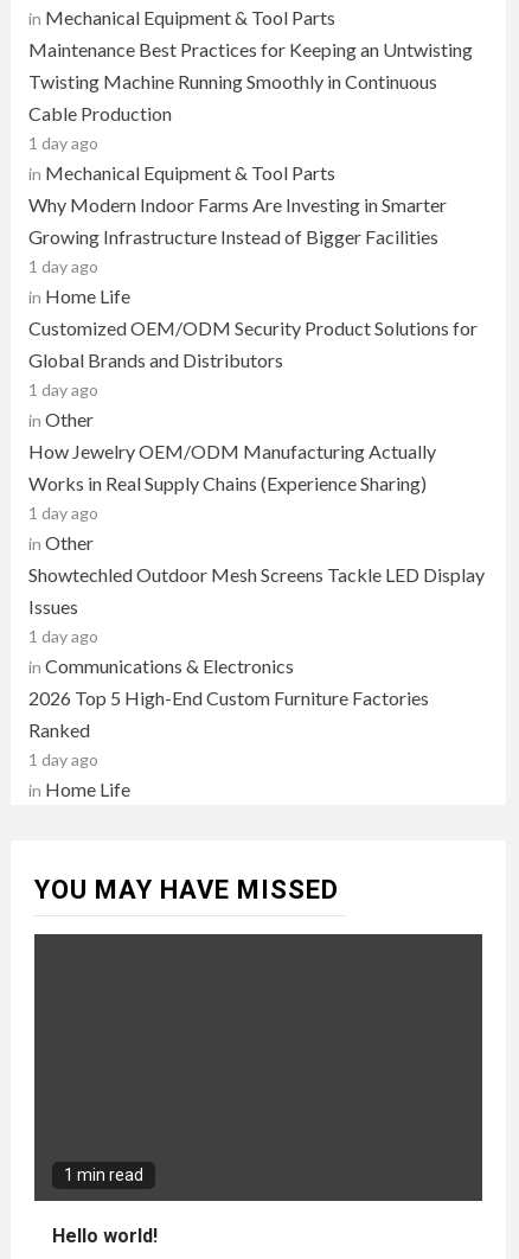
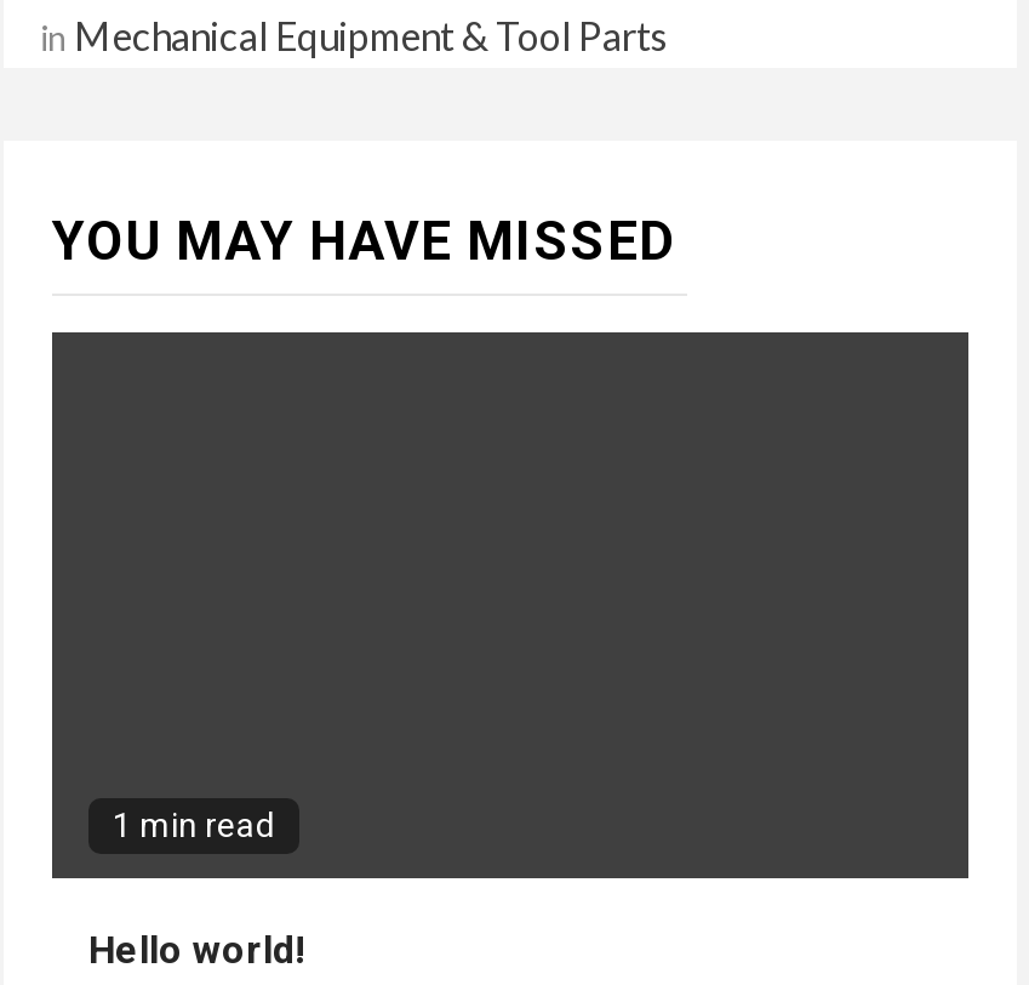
[28,38,485,800] Maintenance Best Practices for Keeping an Untwisting | Twisting Machine Running Smoothly in Continuous | Cable Production | 1 day ago | in Mechanical Equipment & Tool Parts | Why Modern Indoor Farms Are Investing in Smarter | Growing Infrastructure Instead of Bigger Facilities | 1 day ago | in Home Life | Customized OEM/ODM Security Product Solutions for | Global Brands and Distributors | 1 day ago | in Other | How Jewelry OEM/ODM Manufacturing Actually | Works in Real Supply Chains (Experience Sharing) | 1 day ago | in Other | Showtechled Outdoor Mesh Screens Tackle LED Display | Issues | 1 day ago | in Communications & Electronics | 2026 Top 5 High-End Custom Furniture Factories | Ranked | 1 day ago | in Home Life -> none

